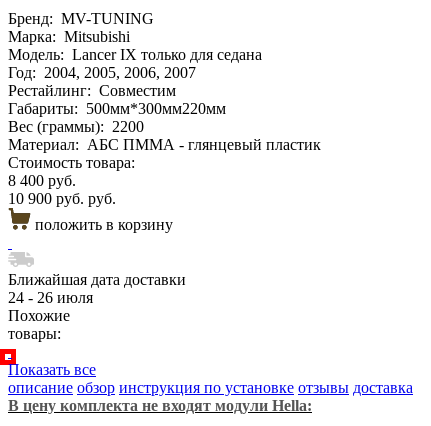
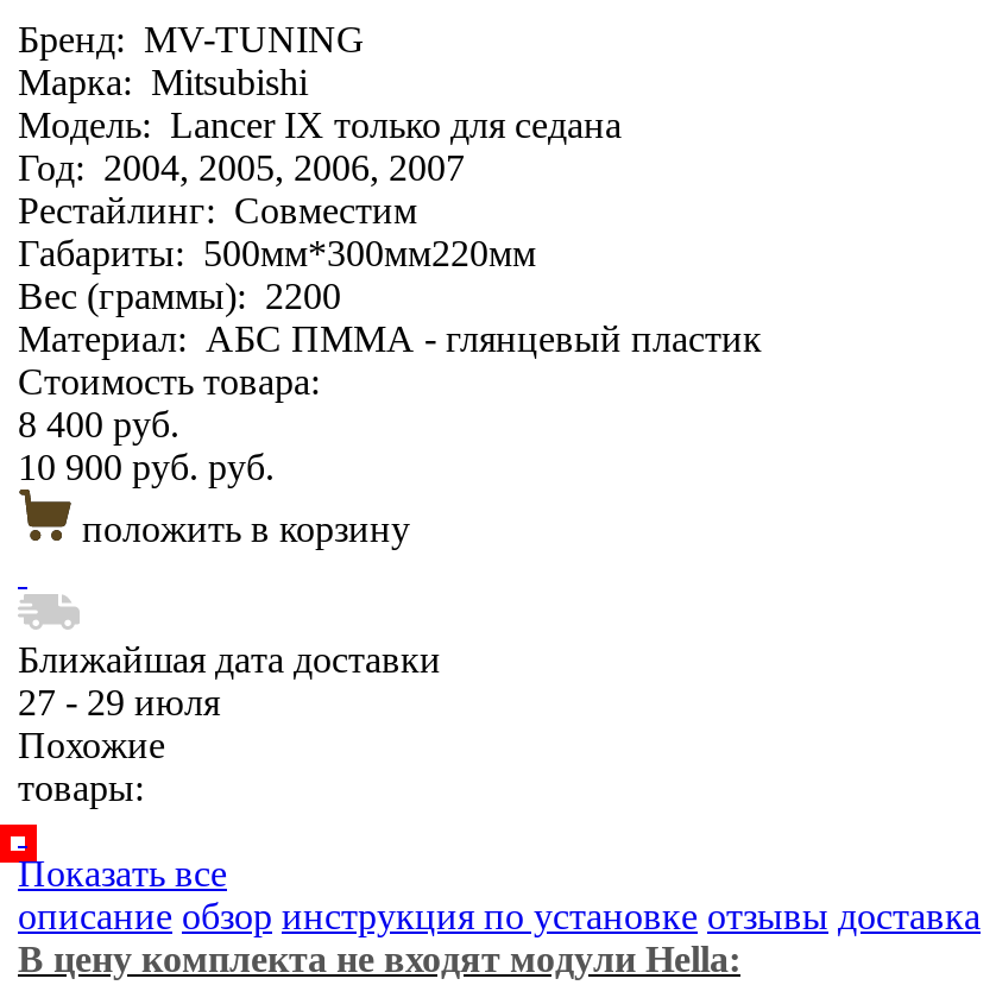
[8,289,93,306] 24 - 26 июля -> [18,682,220,722] 27 - 29 июля

